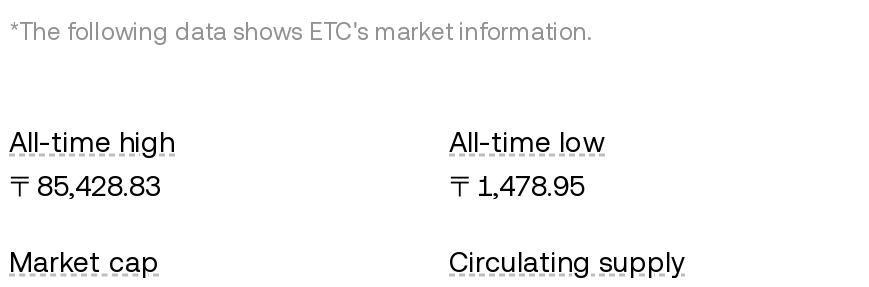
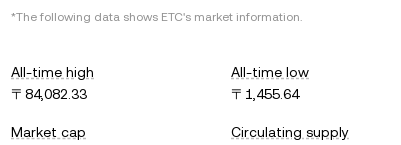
[9,170,161,202] 〒85,428.83 -> [11,86,87,102] 〒84,082.33
[449,170,585,202] 〒1,478.95 -> [231,86,299,102] 〒1,455.64

